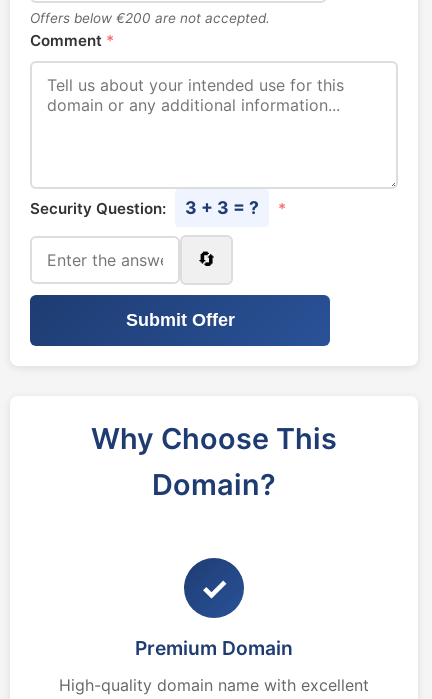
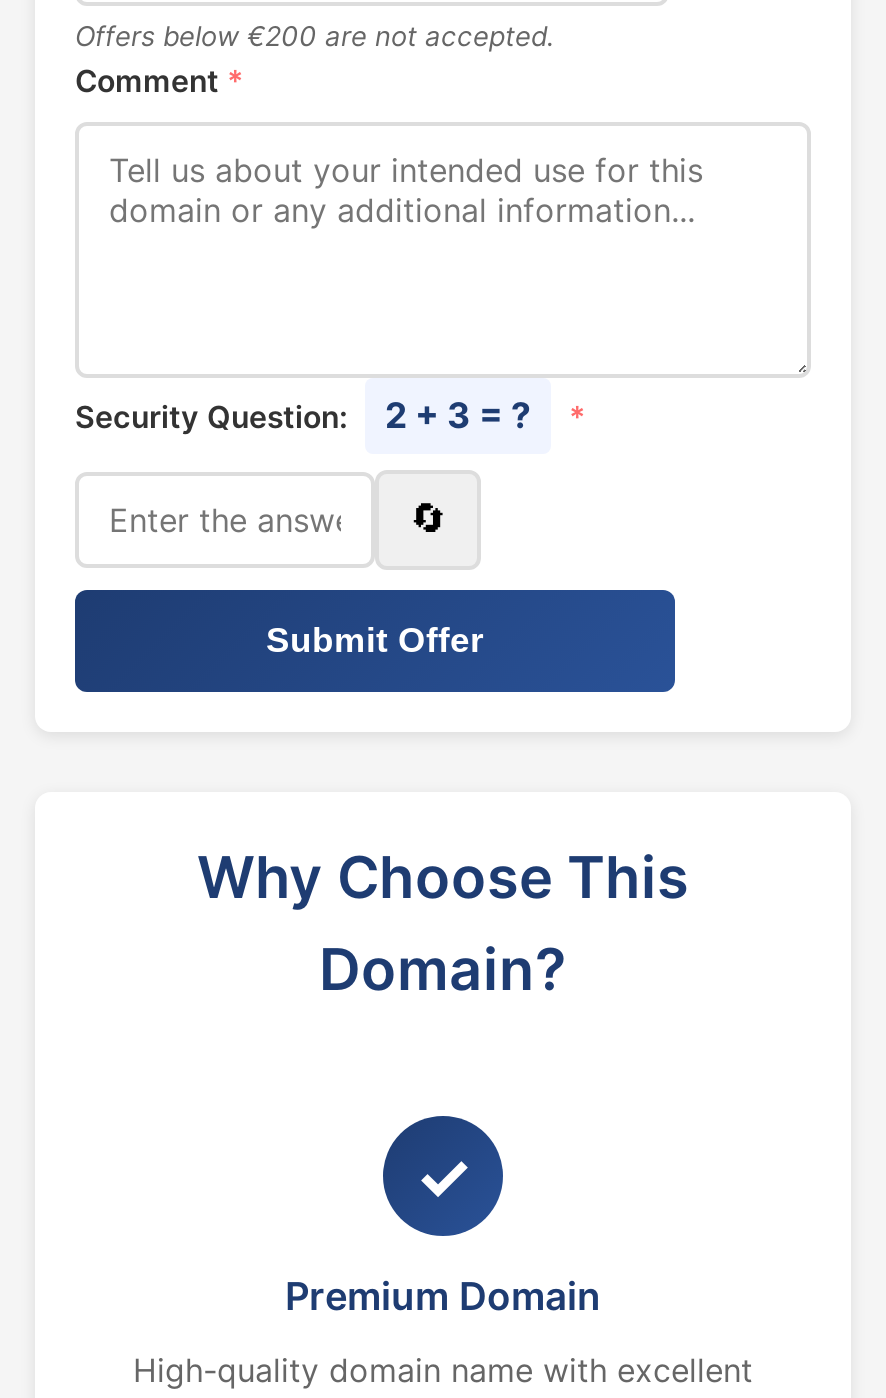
[185,197,259,218] 3 + 3 = ? -> [385,394,531,436] 2 + 3 = ?

